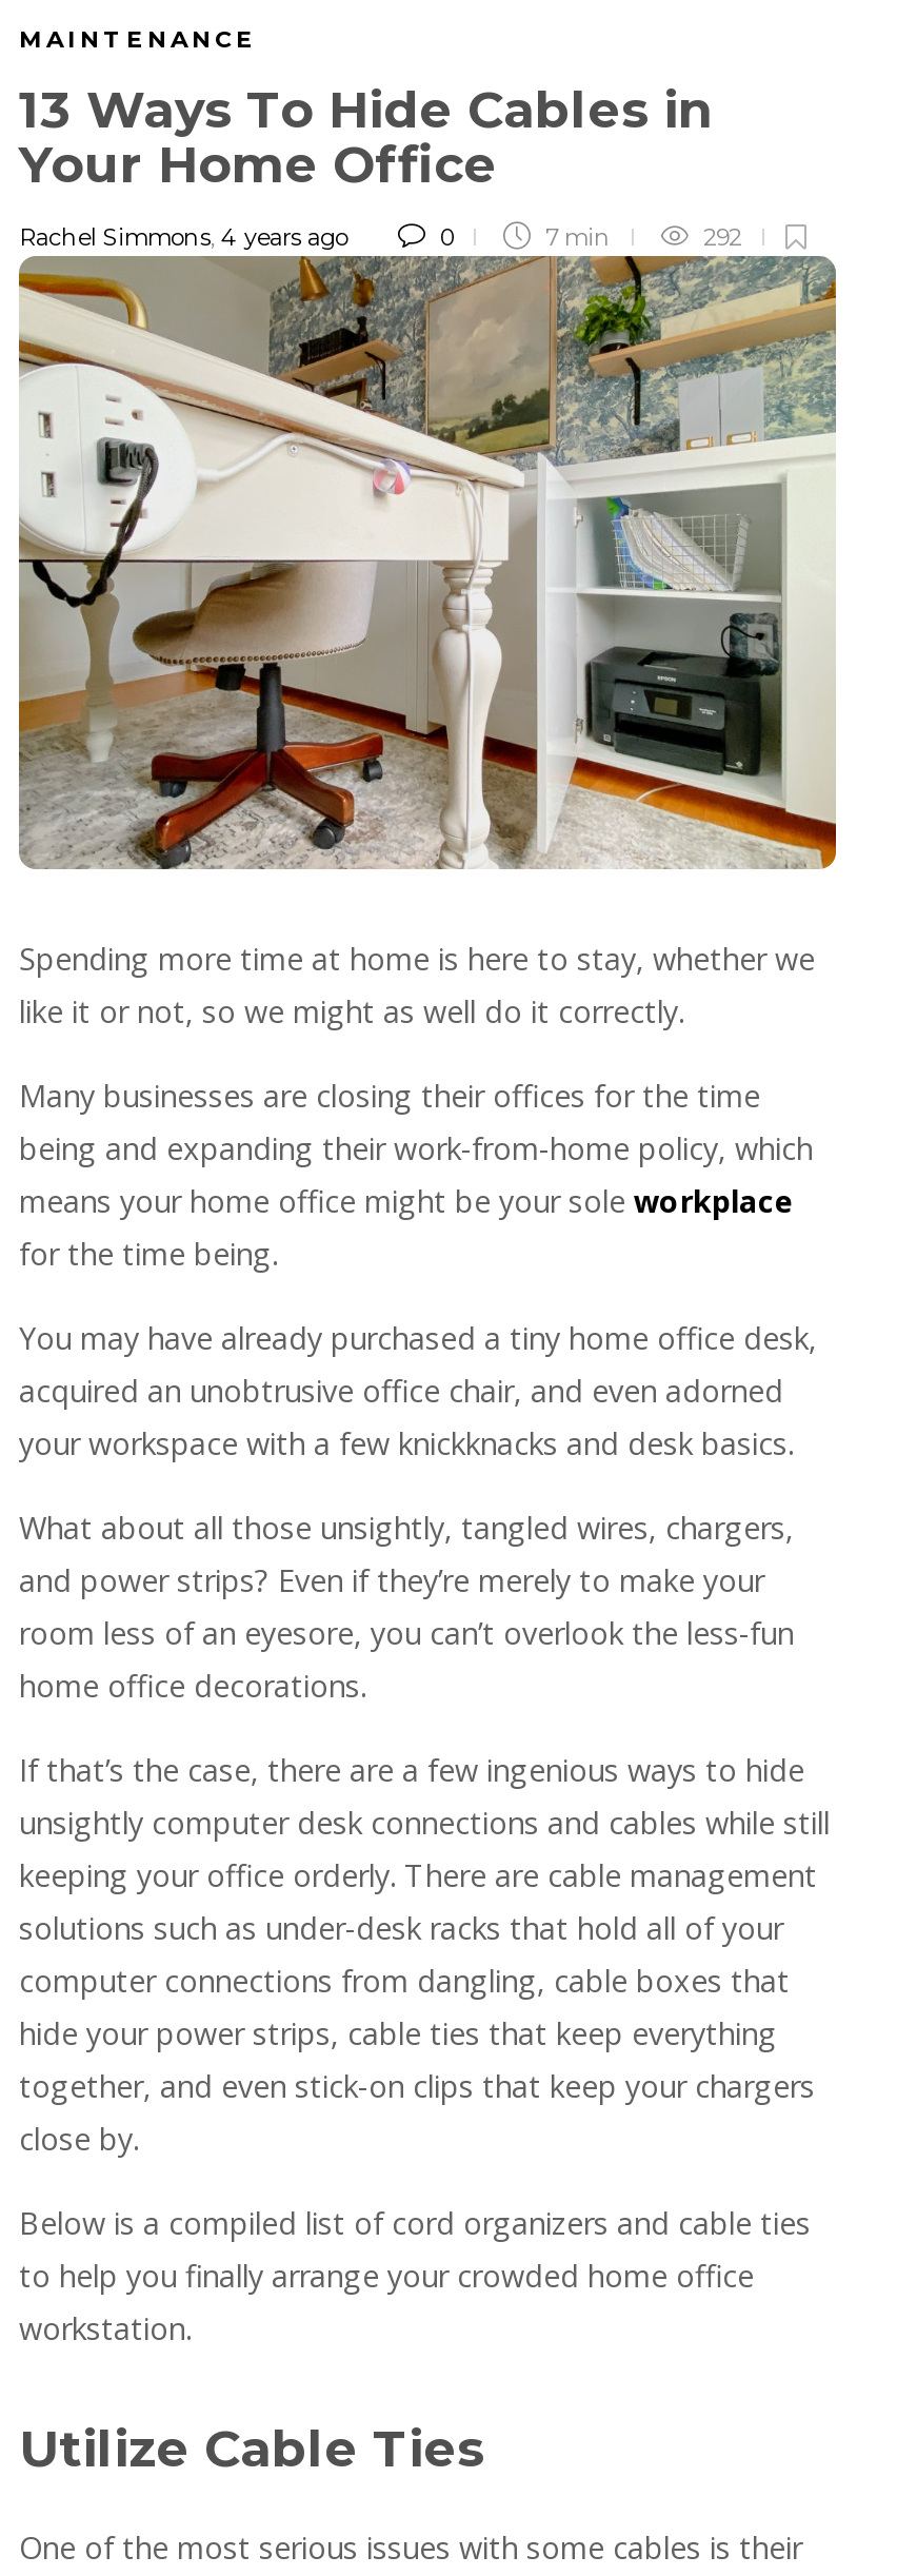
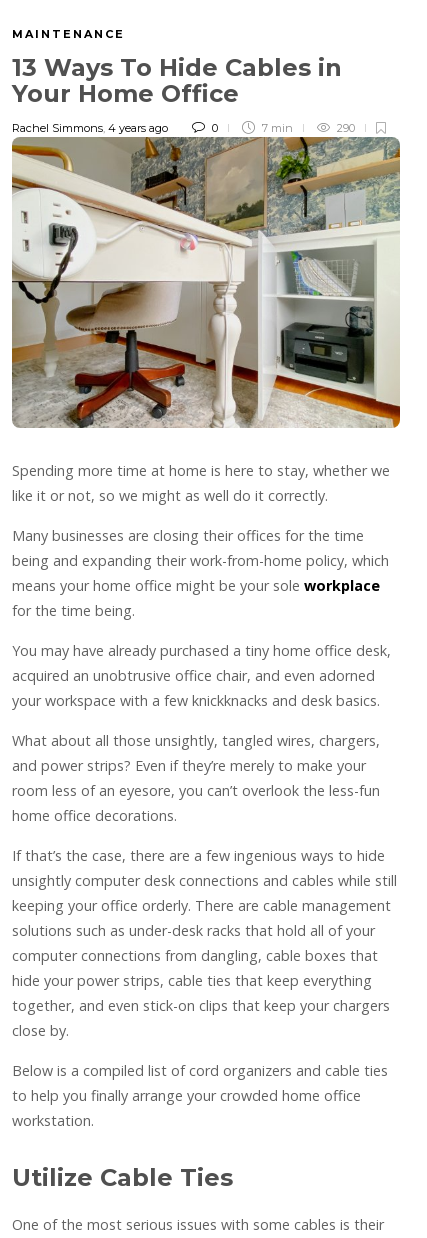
[697,222,741,252] 292 -> [334,121,355,135] 290

